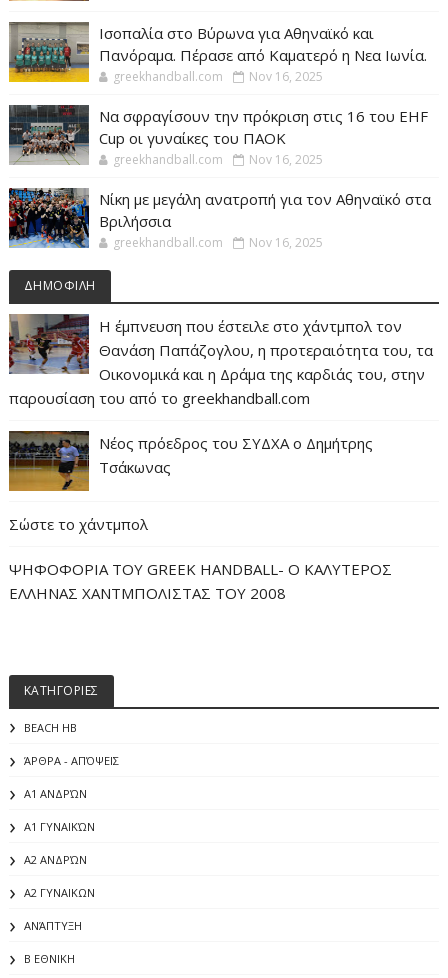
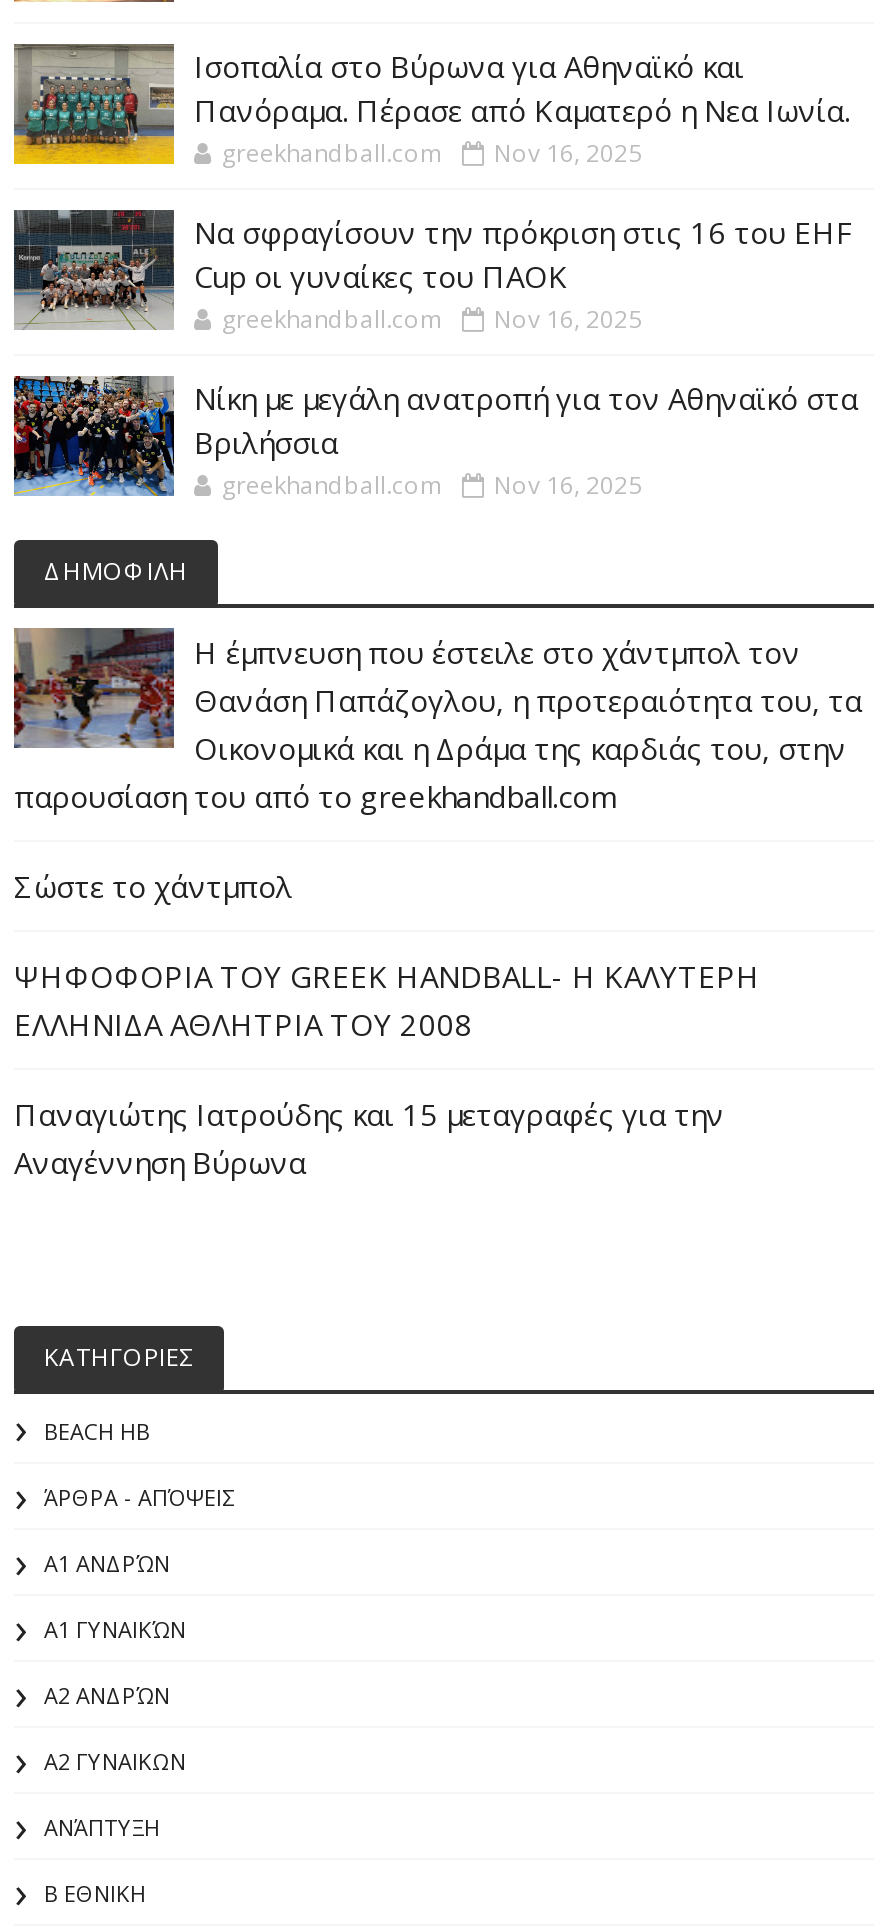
[8,430,373,477] [image] | Νέος πρόεδρος του ΣΥΔΧΑ ο Δημήτρης | Τσάκωνας -> none
moved [9,514,148,534] -> [14,866,292,906]: Σώστε το χάντμπολ
[9,559,392,603] ΨΗΦΟΦΟΡΙΑ ΤΟΥ GREEK HANDBALL- O ΚΑΛΥΤΕΡΟΣ | ΕΛΛΗΝΑΣ ΧΑΝΤΜΠΟΛΙΣΤΑΣ ΤΟΥ 2008 -> [14,956,760,1182] ΨΗΦΟΦΟΡΙΑ ΤΟΥ GREEK HANDBALL- H ΚΑΛΥΤΕΡΗ | ΕΛΛΗΝΙΔΑ ΑΘΛΗΤΡΙΑ ΤΟΥ 2008 | Παναγιώτης Ιατρούδης και 15 μεταγραφές για την | Αναγέννηση Βύρωνα

